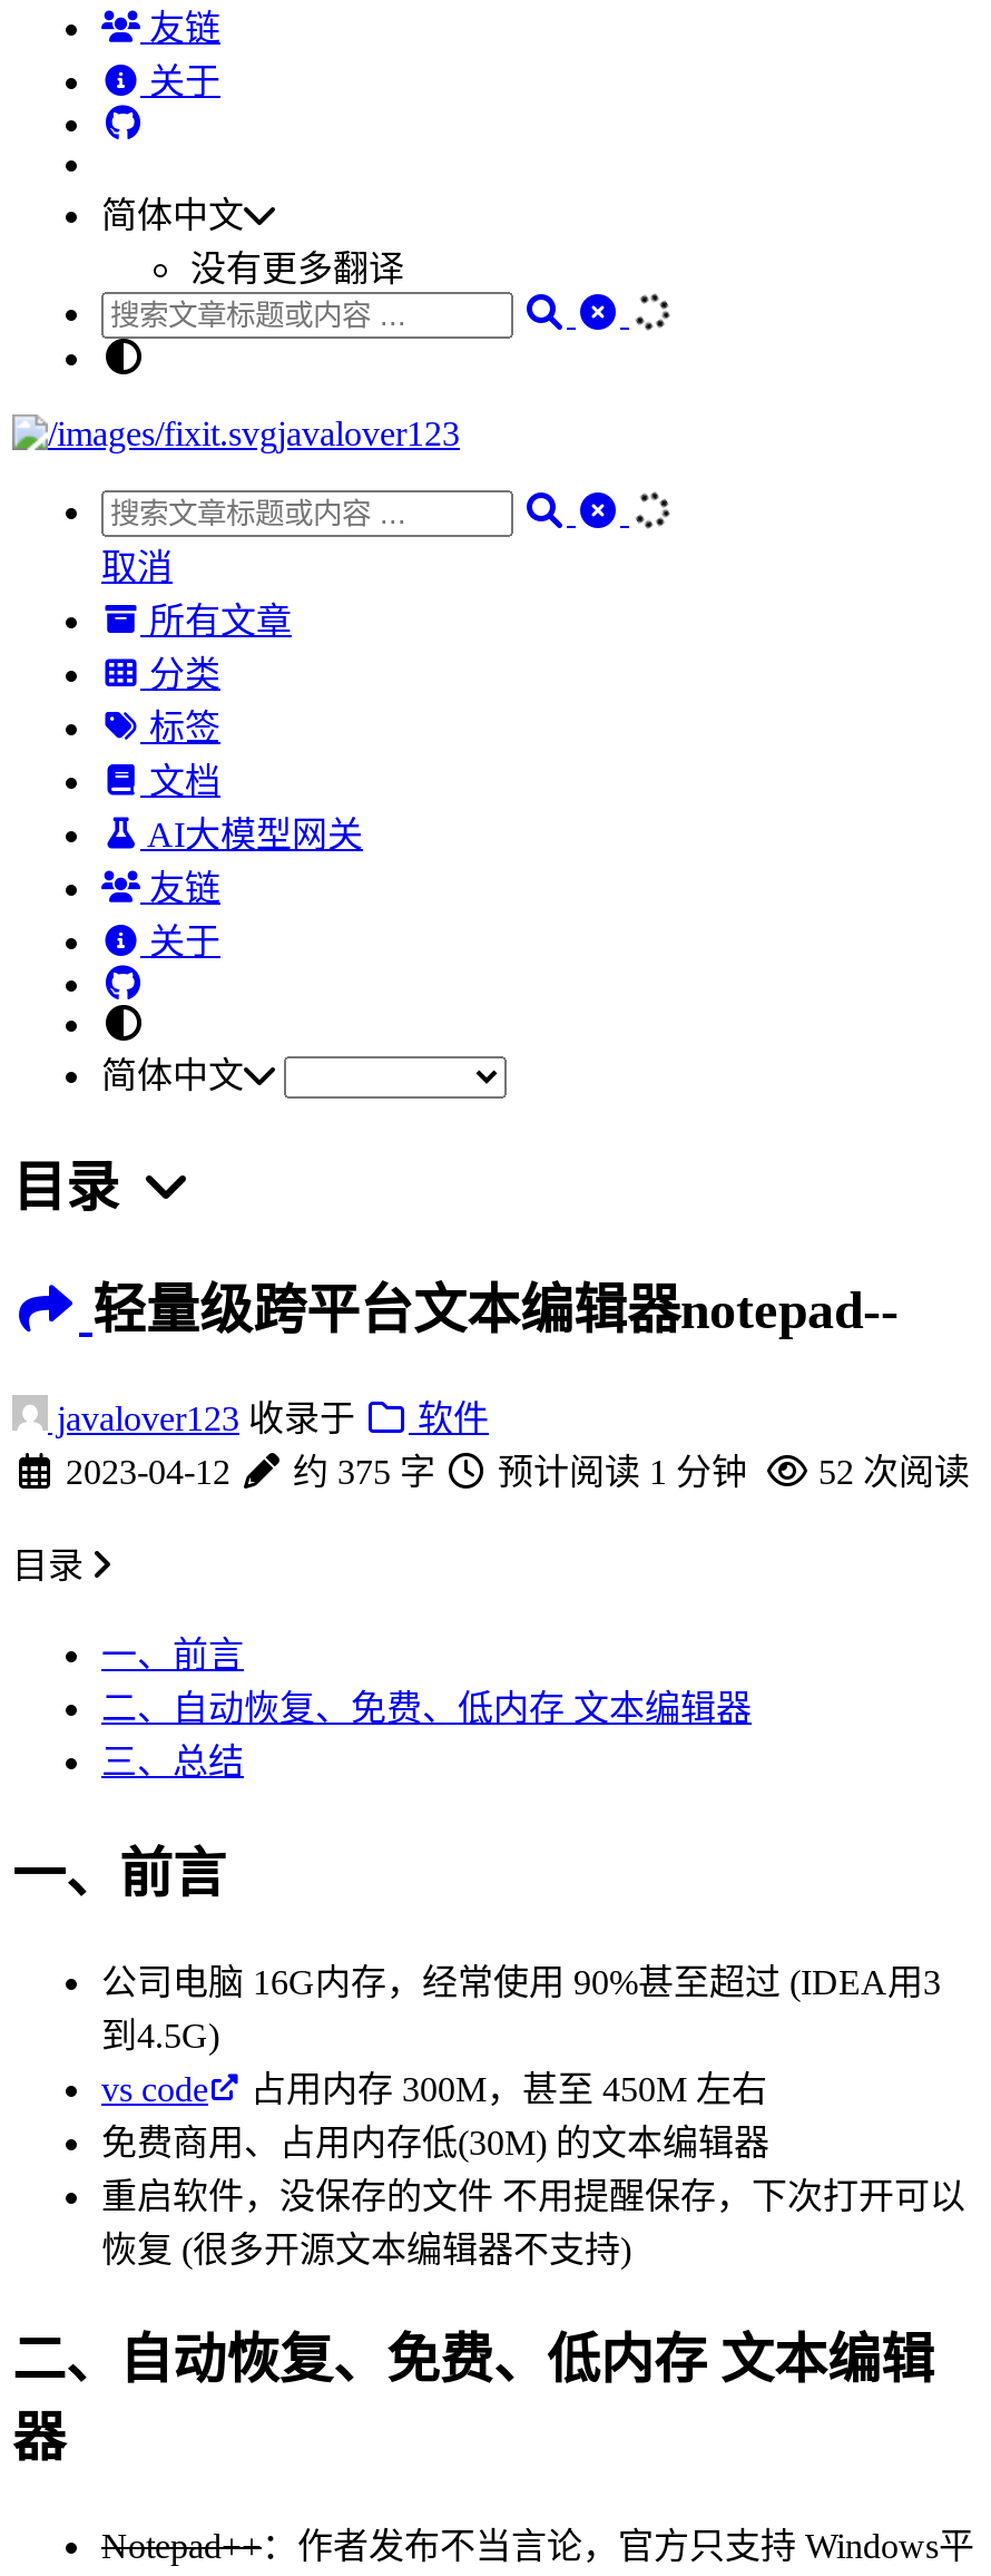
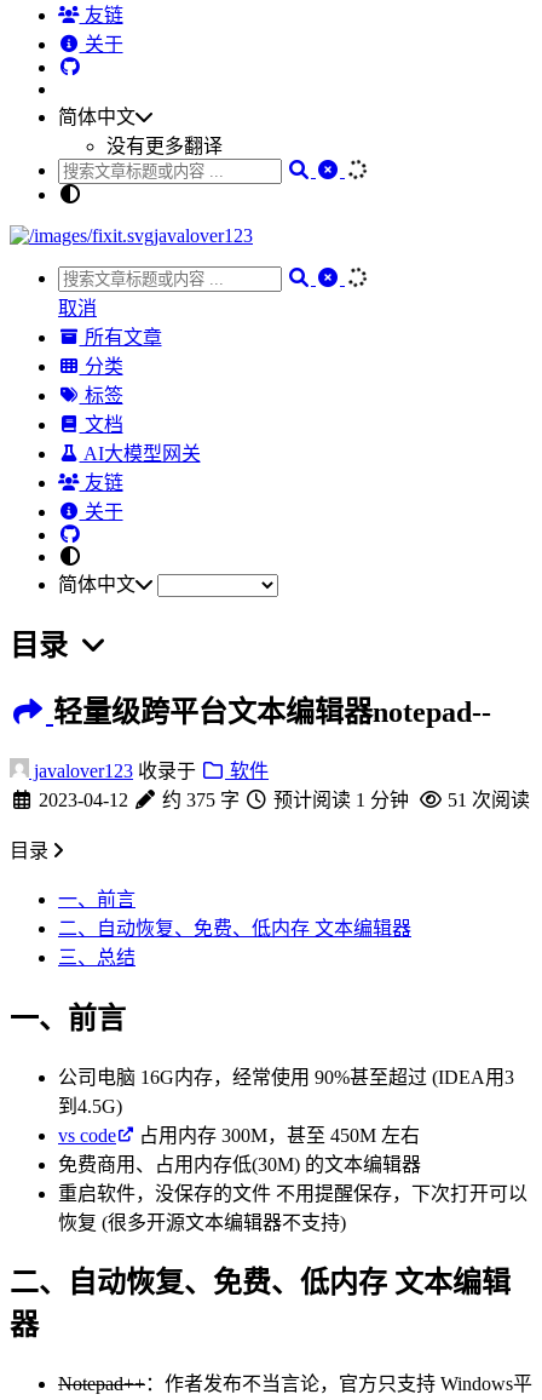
[66,1452,970,1490] 2023-04-12 约 375 字 预计阅读 1 分钟 52次阅读 -> [39,789,530,810] 2023-04-12 约 375 字 预计阅读 1 分钟 51次阅读

